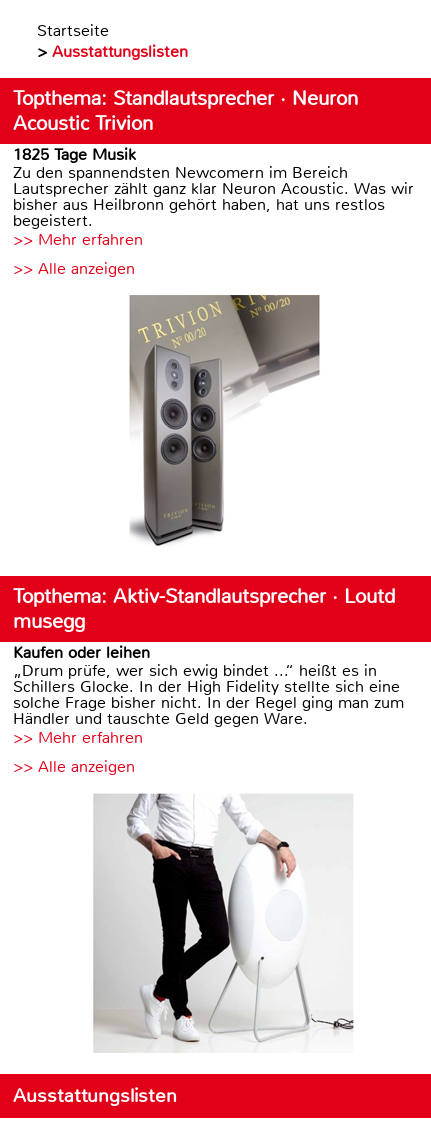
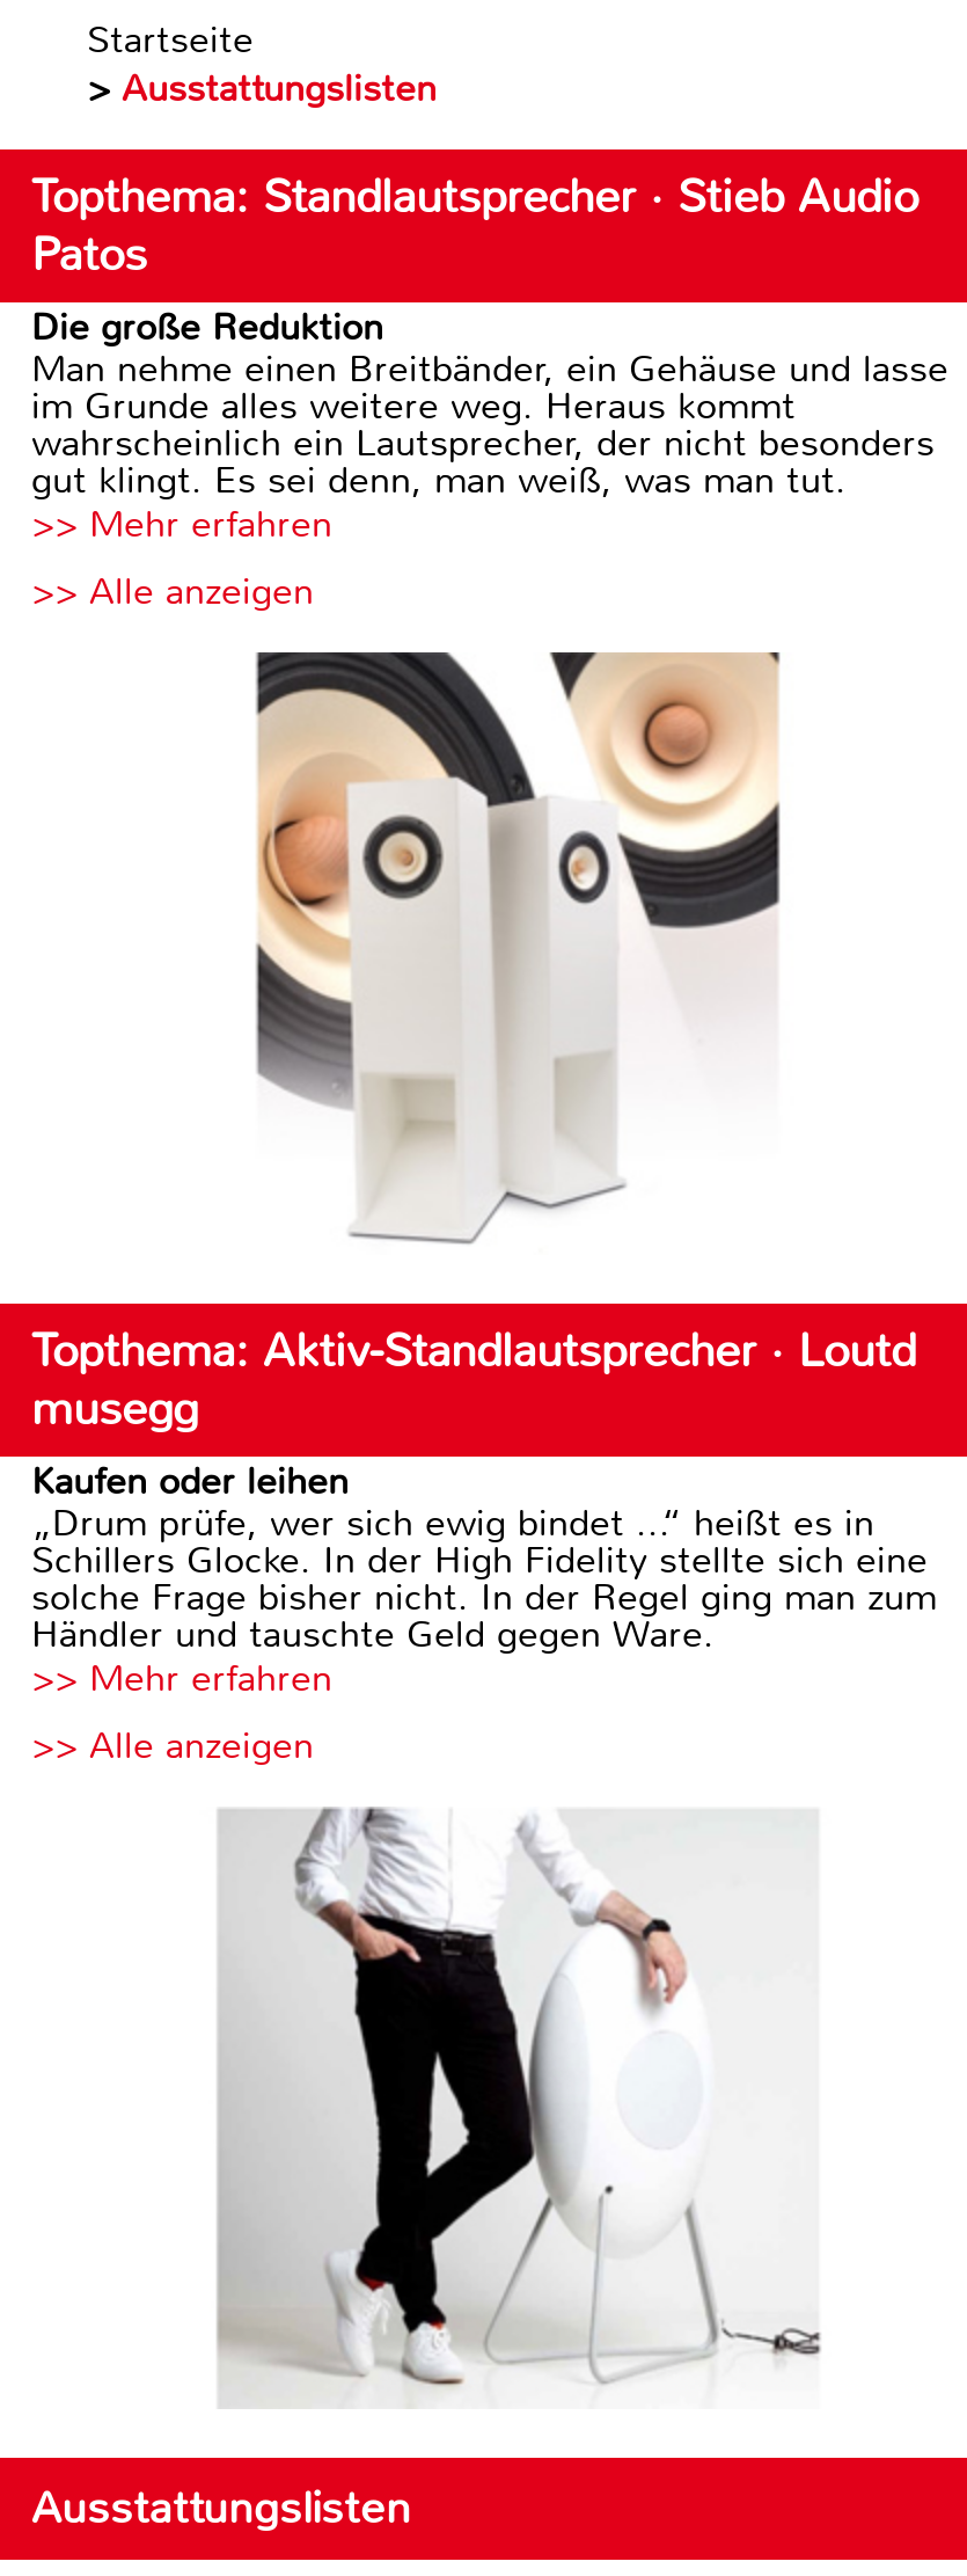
[13,86,414,231] Topthema: Standlautsprecher · Neuron | Acoustic Trivion | 1825 Tage Musik | Zu den spannendsten Newcomern im Bereich | Lautsprecher zählt ganz klar Neuron Acoustic. Was wir | bisher aus Heilbronn gehört haben, hat uns restlos | begeistert. -> [31,168,948,504] Topthema: Standlautsprecher · Stieb Audio | Patos | Die große Reduktion | Man nehme einen Breitbänder, ein Gehäuse und lasse | im Grunde alles weitere weg. Heraus kommt | wahrscheinlich ein Lautsprecher, der nicht besonders | gut klingt. Es sei denn, man weiß, was man tut.
[110,294,336,550] [image] -> [254,650,782,1246] [image]

